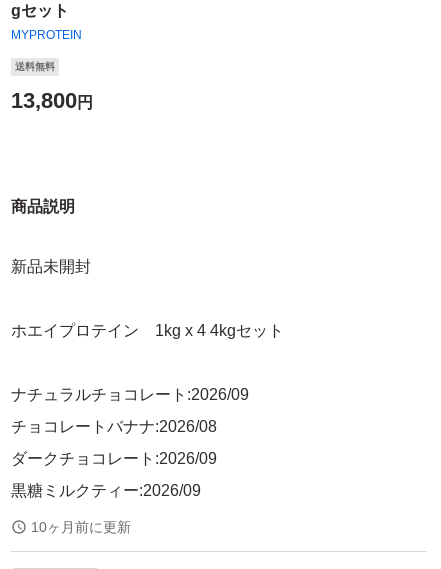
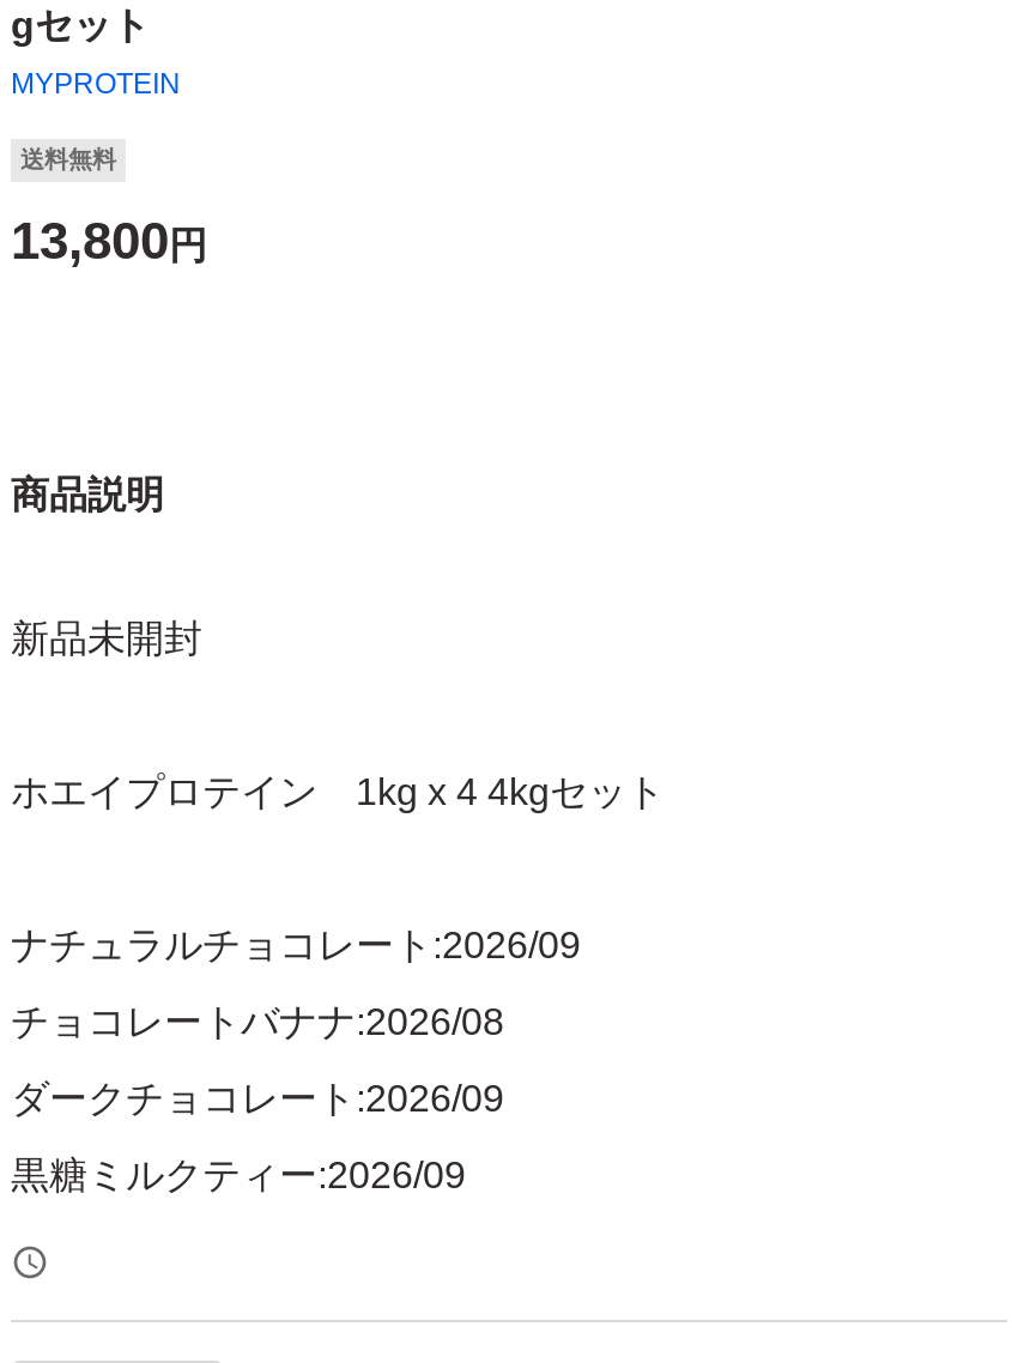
[31,519,131,535] 10ヶ月前に更新 -> none

